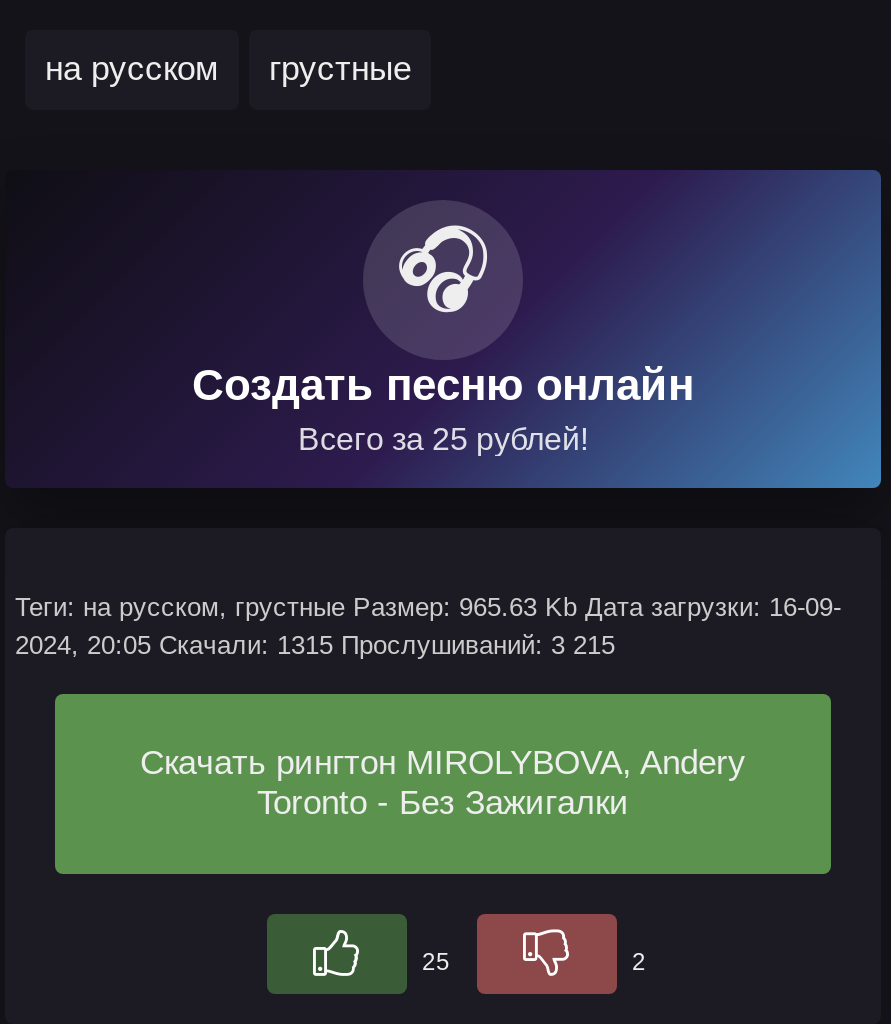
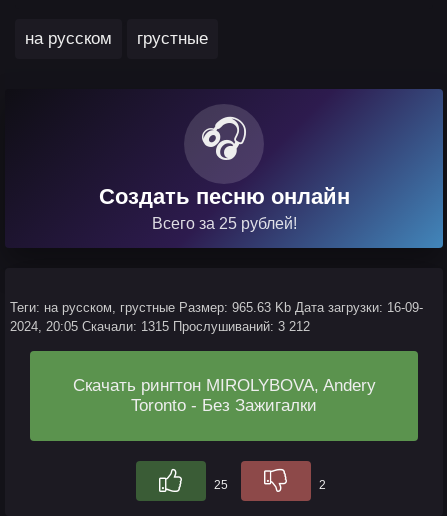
[15,630,615,660] 2024, 20:05 Скачали: 1315 Прослушиваний: 3 215 -> [10,319,310,334] 2024, 20:05 Скачали: 1315 Прослушиваний: 3 212

